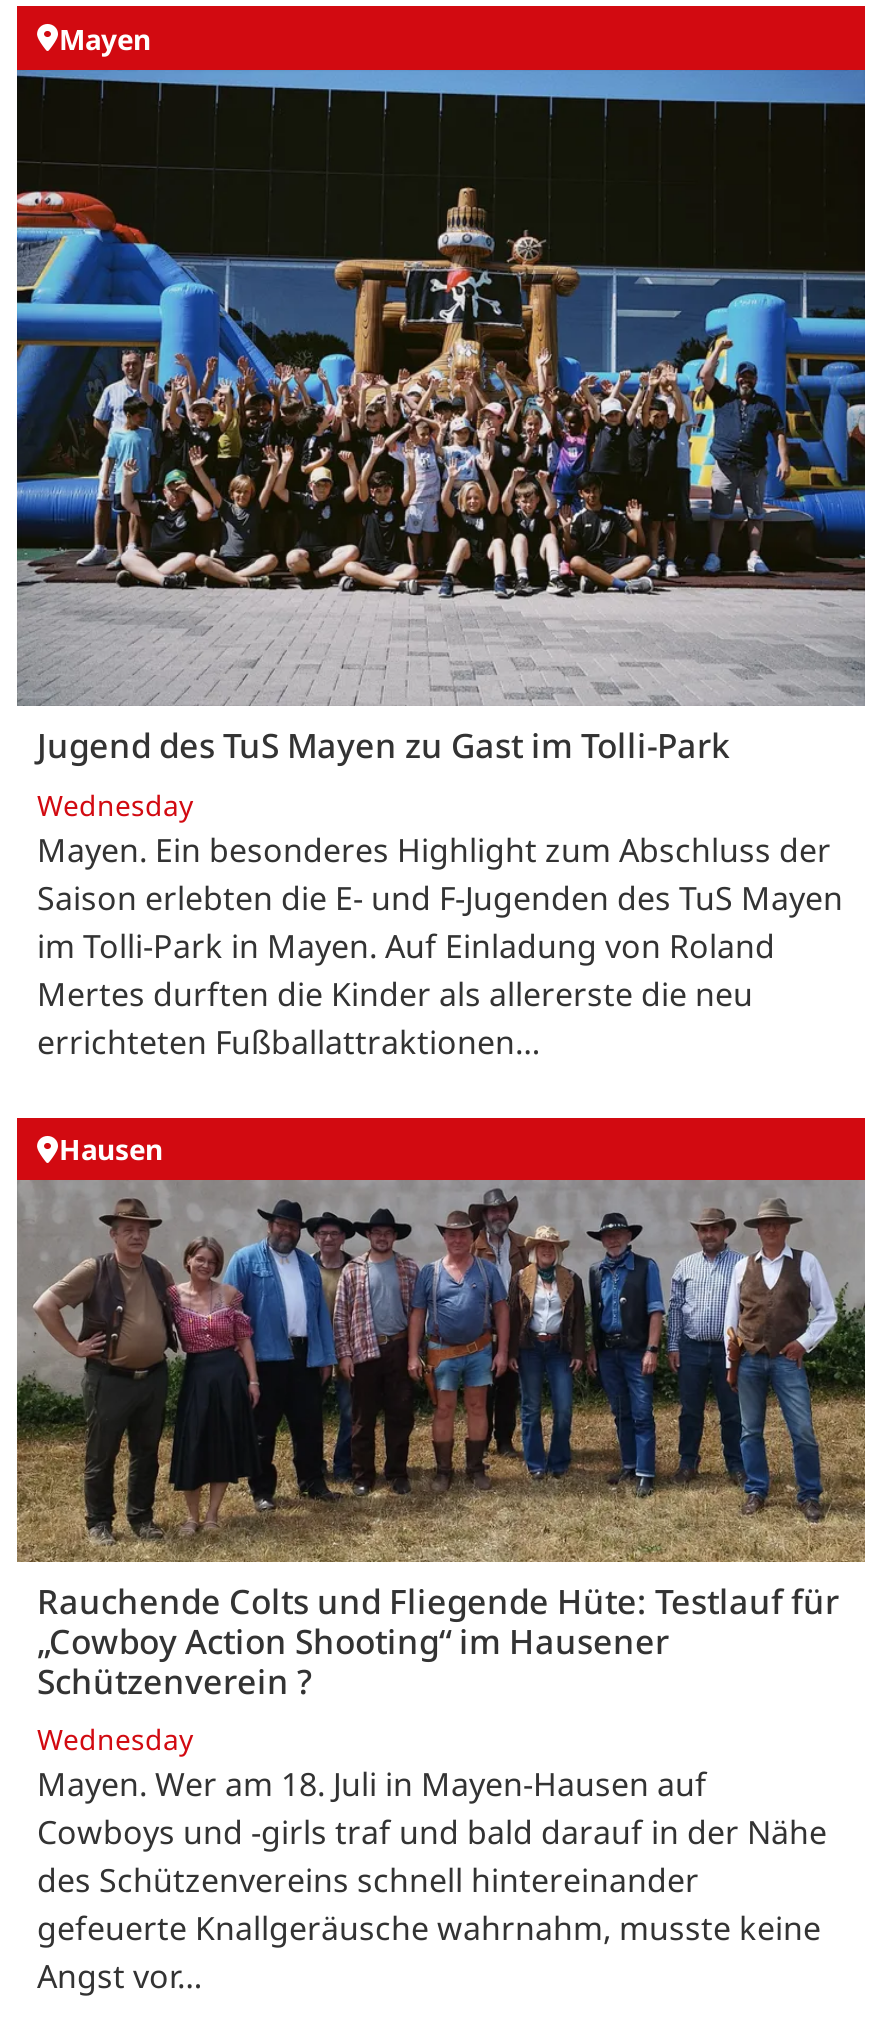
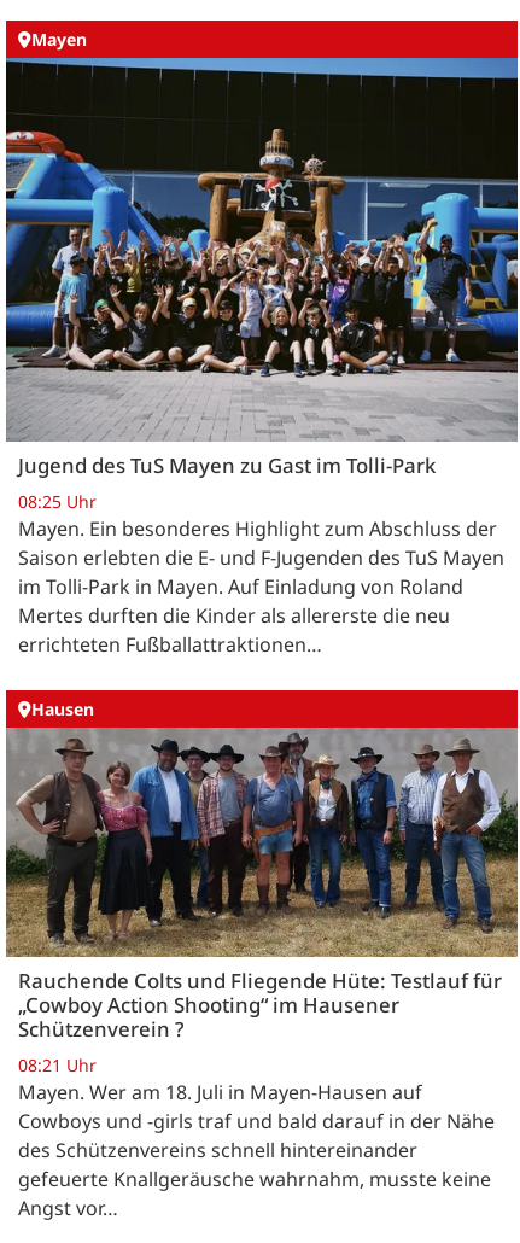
[37,785,193,823] Wednesday -> [18,490,97,513] 08:25 Uhr
[37,1720,193,1758] Wednesday -> [18,1053,97,1076] 08:21 Uhr

